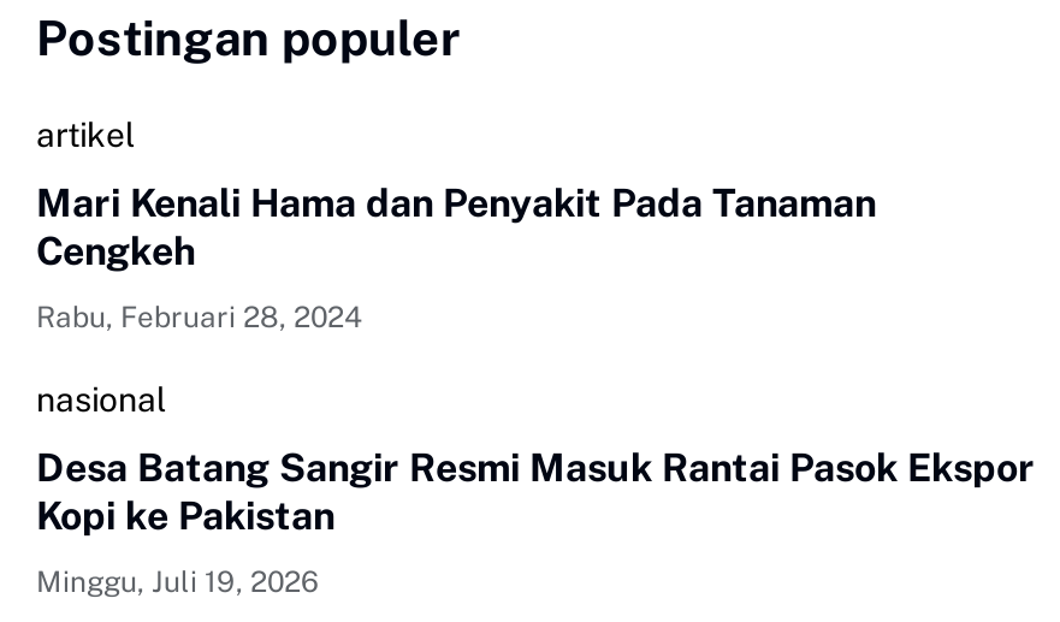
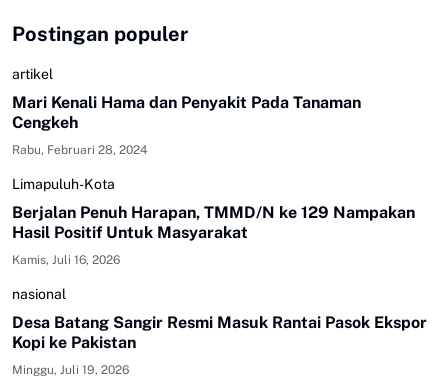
none -> [12,176,415,267] Limapuluh-Kota | Berjalan Penuh Harapan, TMMD/N ke 129 Nampakan | Hasil Positif Untuk Masyarakat | Kamis, Juli 16, 2026

